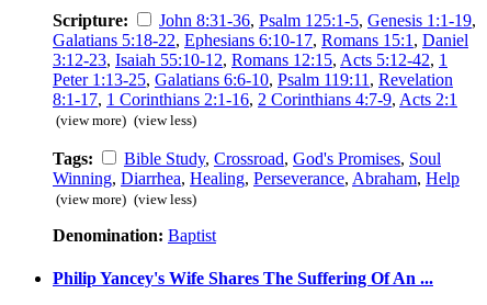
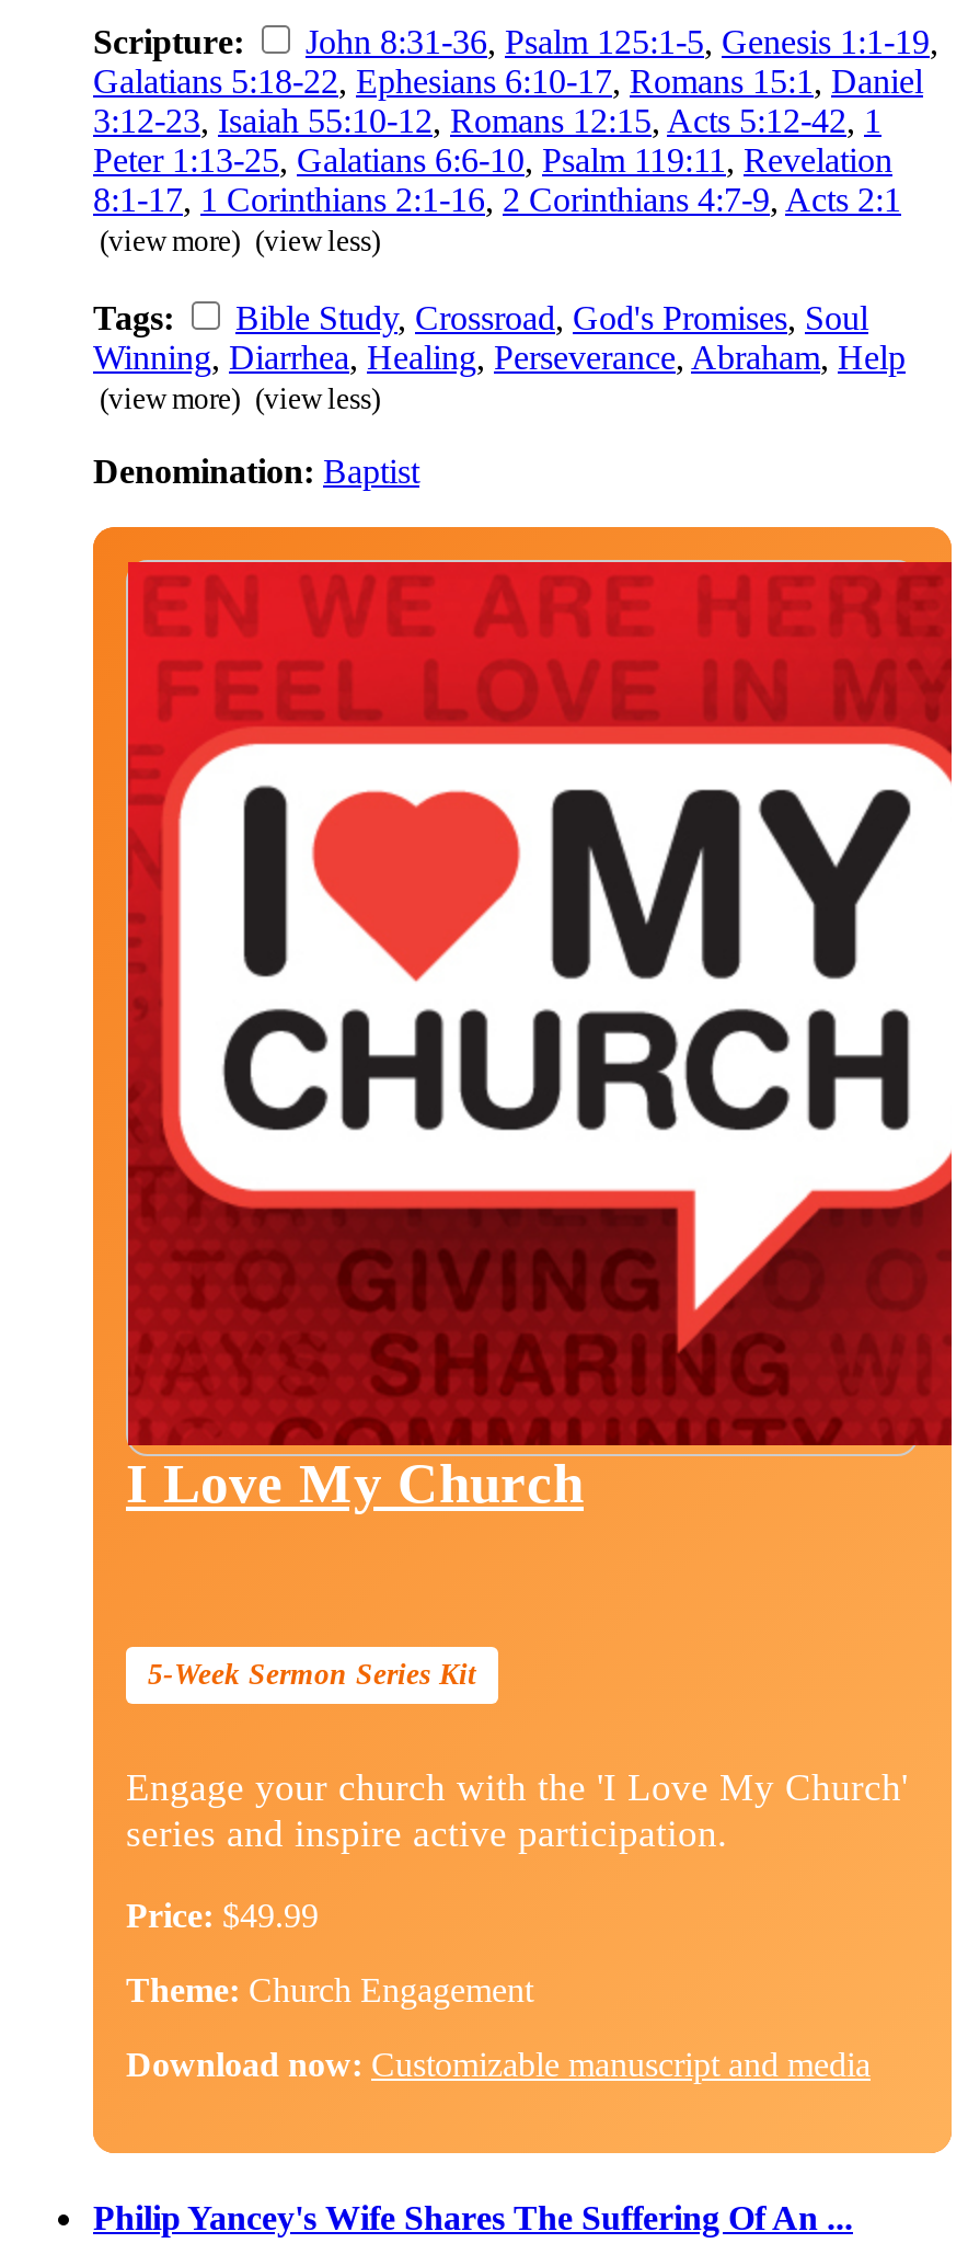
none -> [91,524,954,2156] [image] | I Love My Church | 5-Week Sermon Series Kit | Engage your church with the 'I Love My Church' | series and inspire active participation. | Price: $49.99 | Theme: Church Engagement | Download now: Customizable manuscript and media

